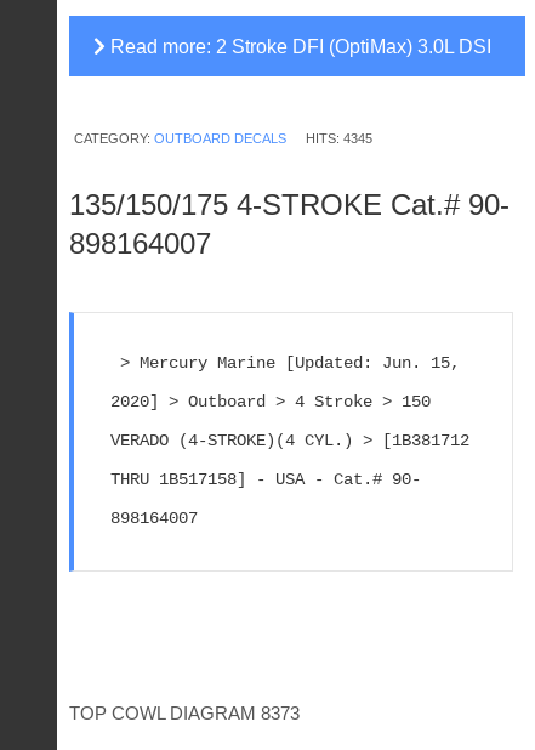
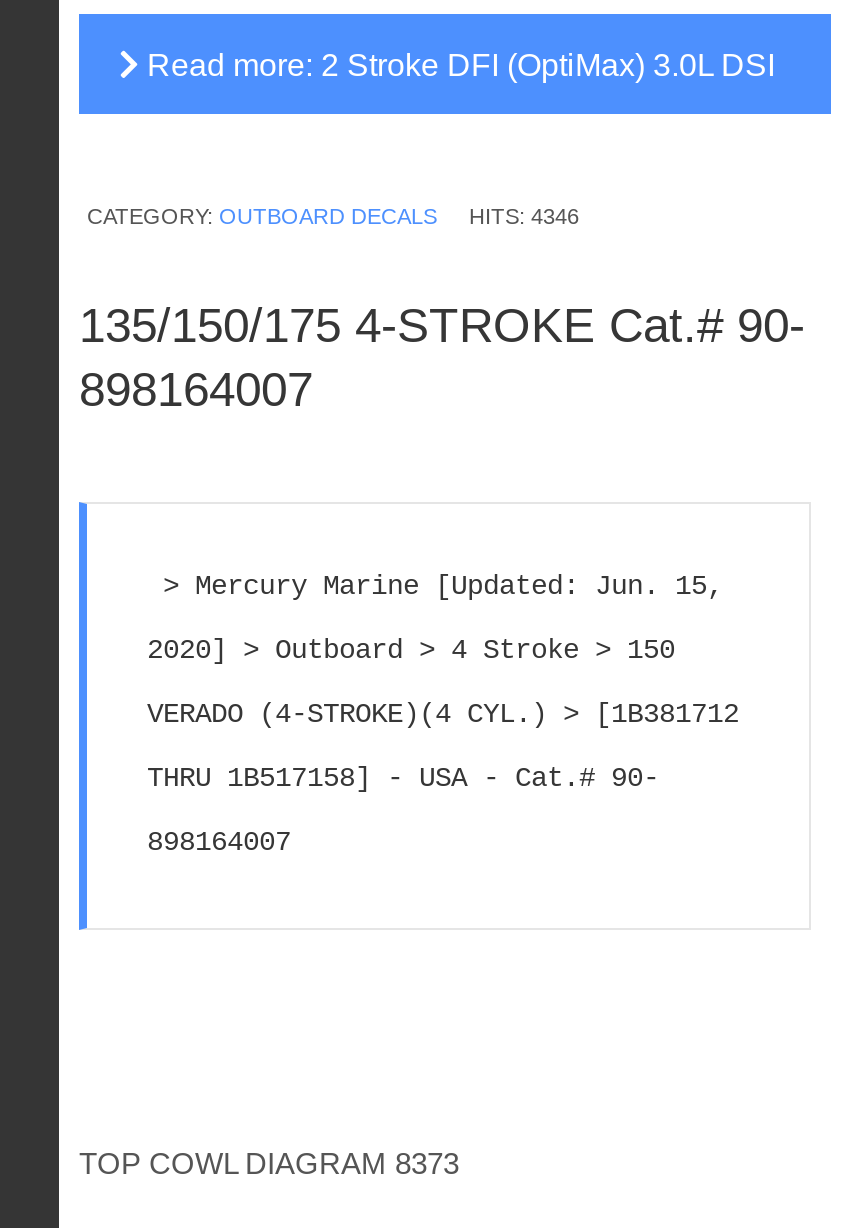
[74,131,372,145] CATEGORY: OUTBOARD DECALS HITS: 4345 -> [87,204,579,228] CATEGORY: OUTBOARD DECALS HITS: 4346

